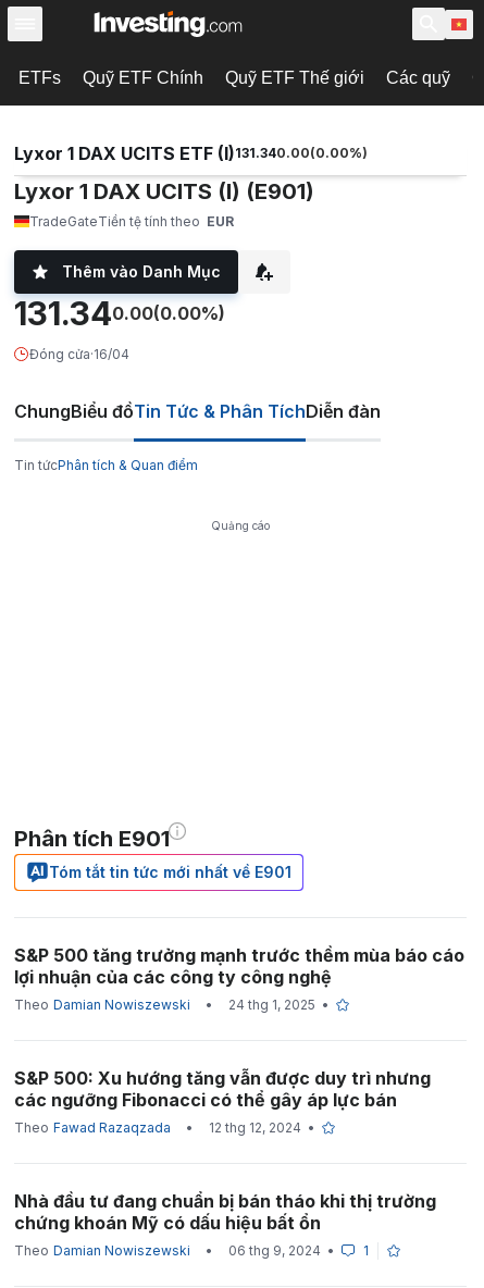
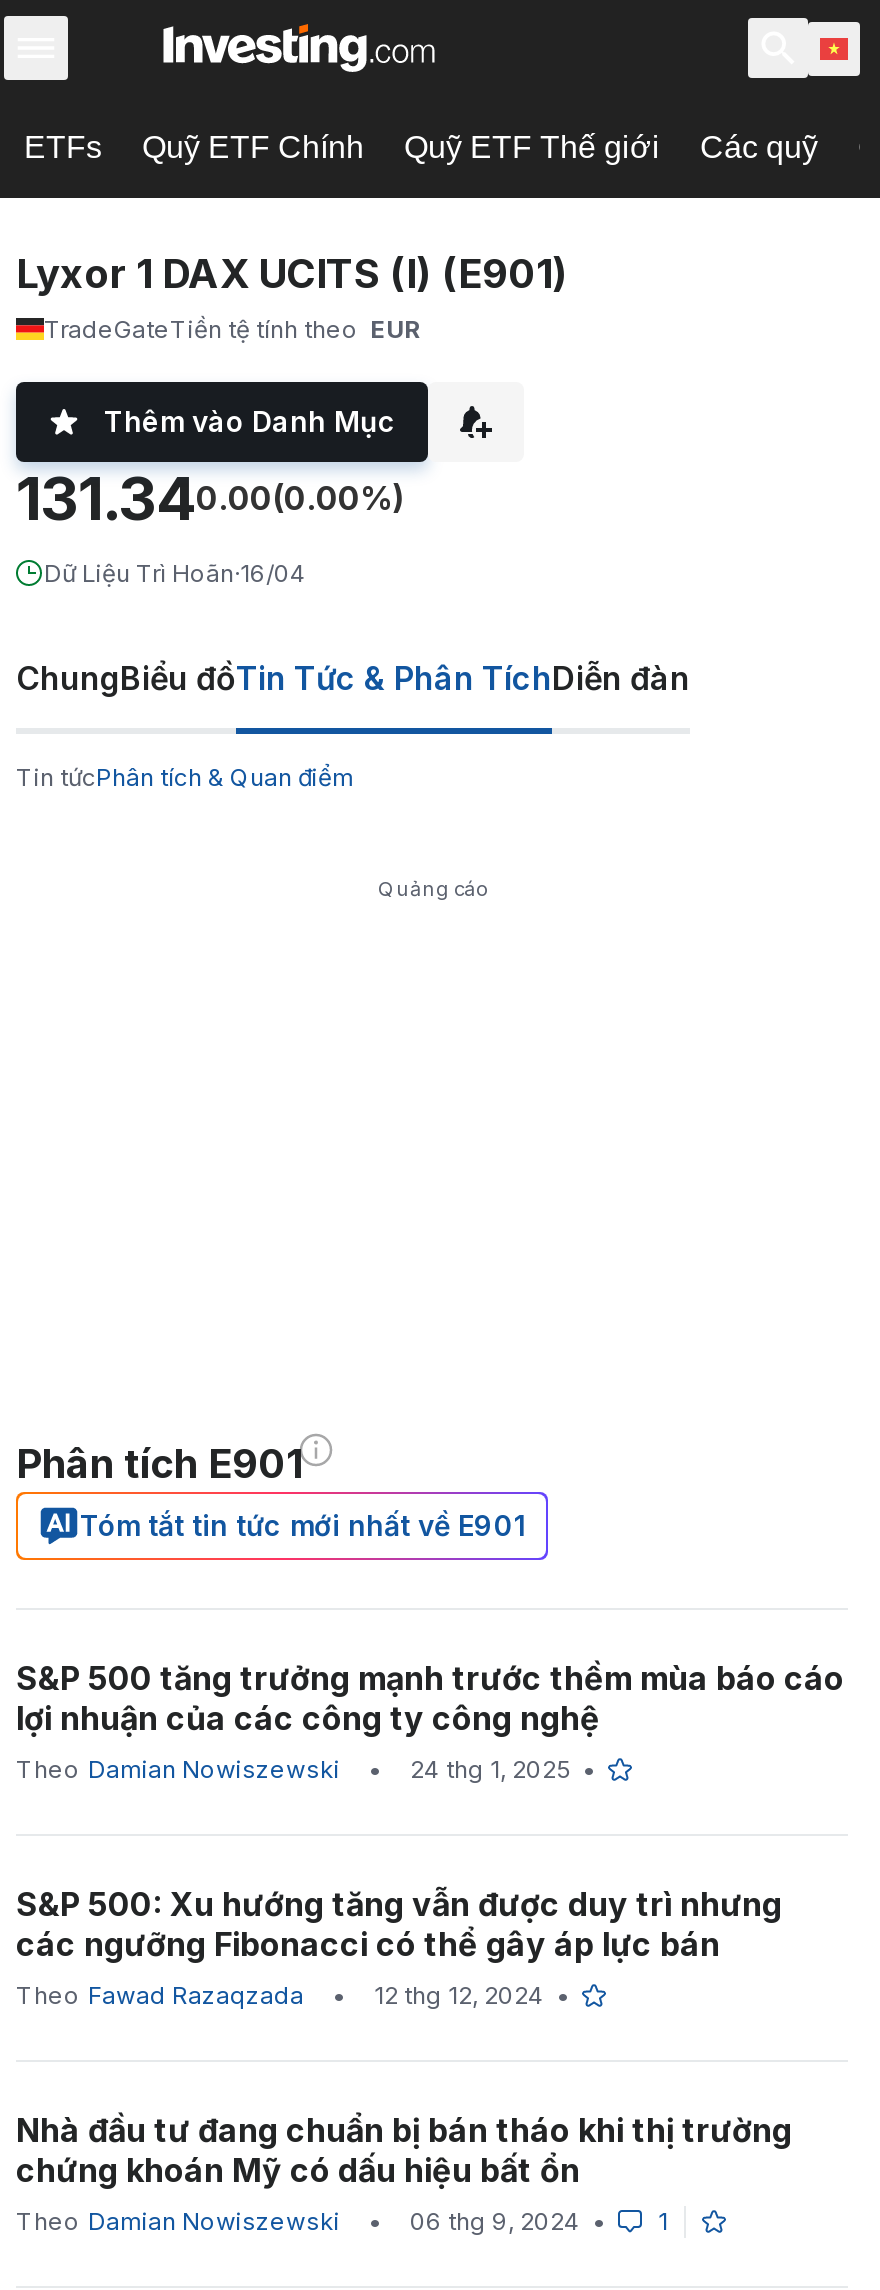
[14,142,368,164] Lyxor 1 DAX UCITS ETF (I)131.340.00(0.00%) -> none
[29,346,129,362] Đóng cửa·16/04 -> [44,558,306,588] Dữ Liệu Trì Hoãn·16/04

